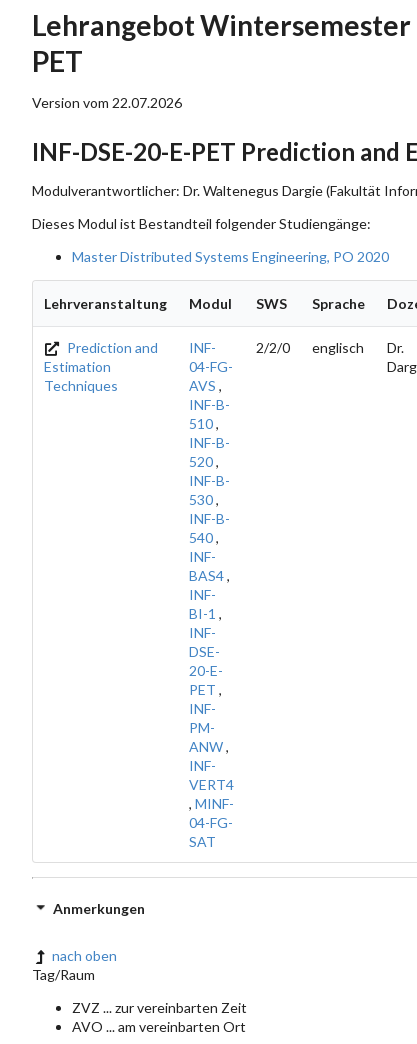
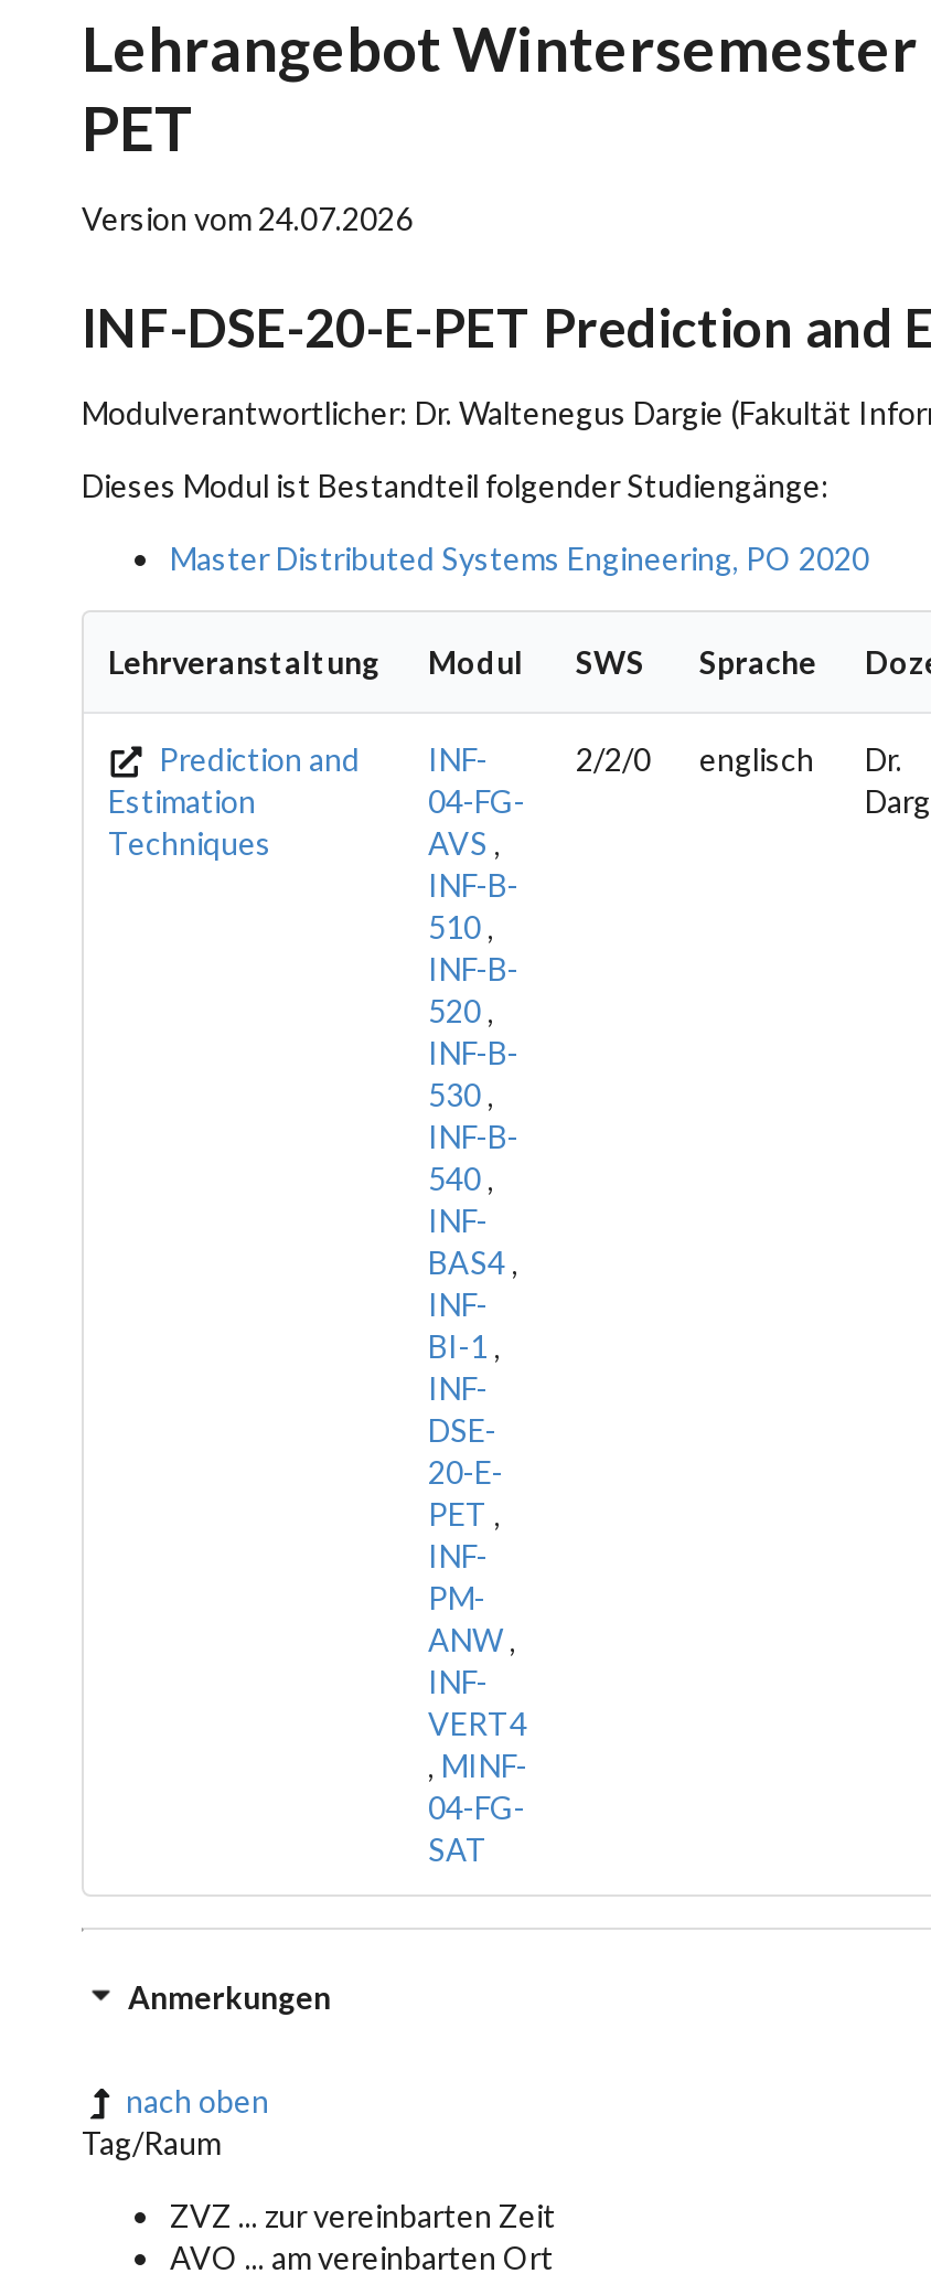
[32,94,182,111] Version vom 22.07.2026 -> [82,200,413,237] Version vom 24.07.2026

